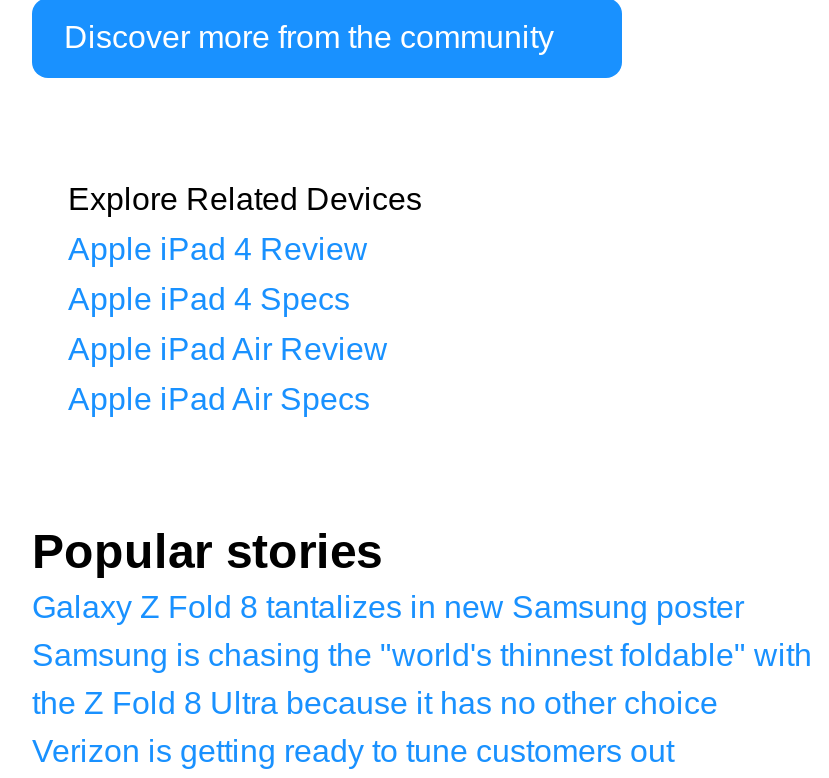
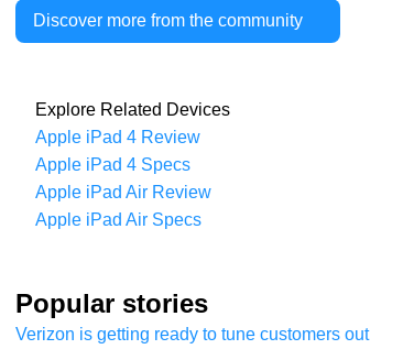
[32,590,812,720] Galaxy Z Fold 8 tantalizes in new Samsung poster | Samsung is chasing the "world's thinnest foldable" with | the Z Fold 8 Ultra because it has no other choice -> none

